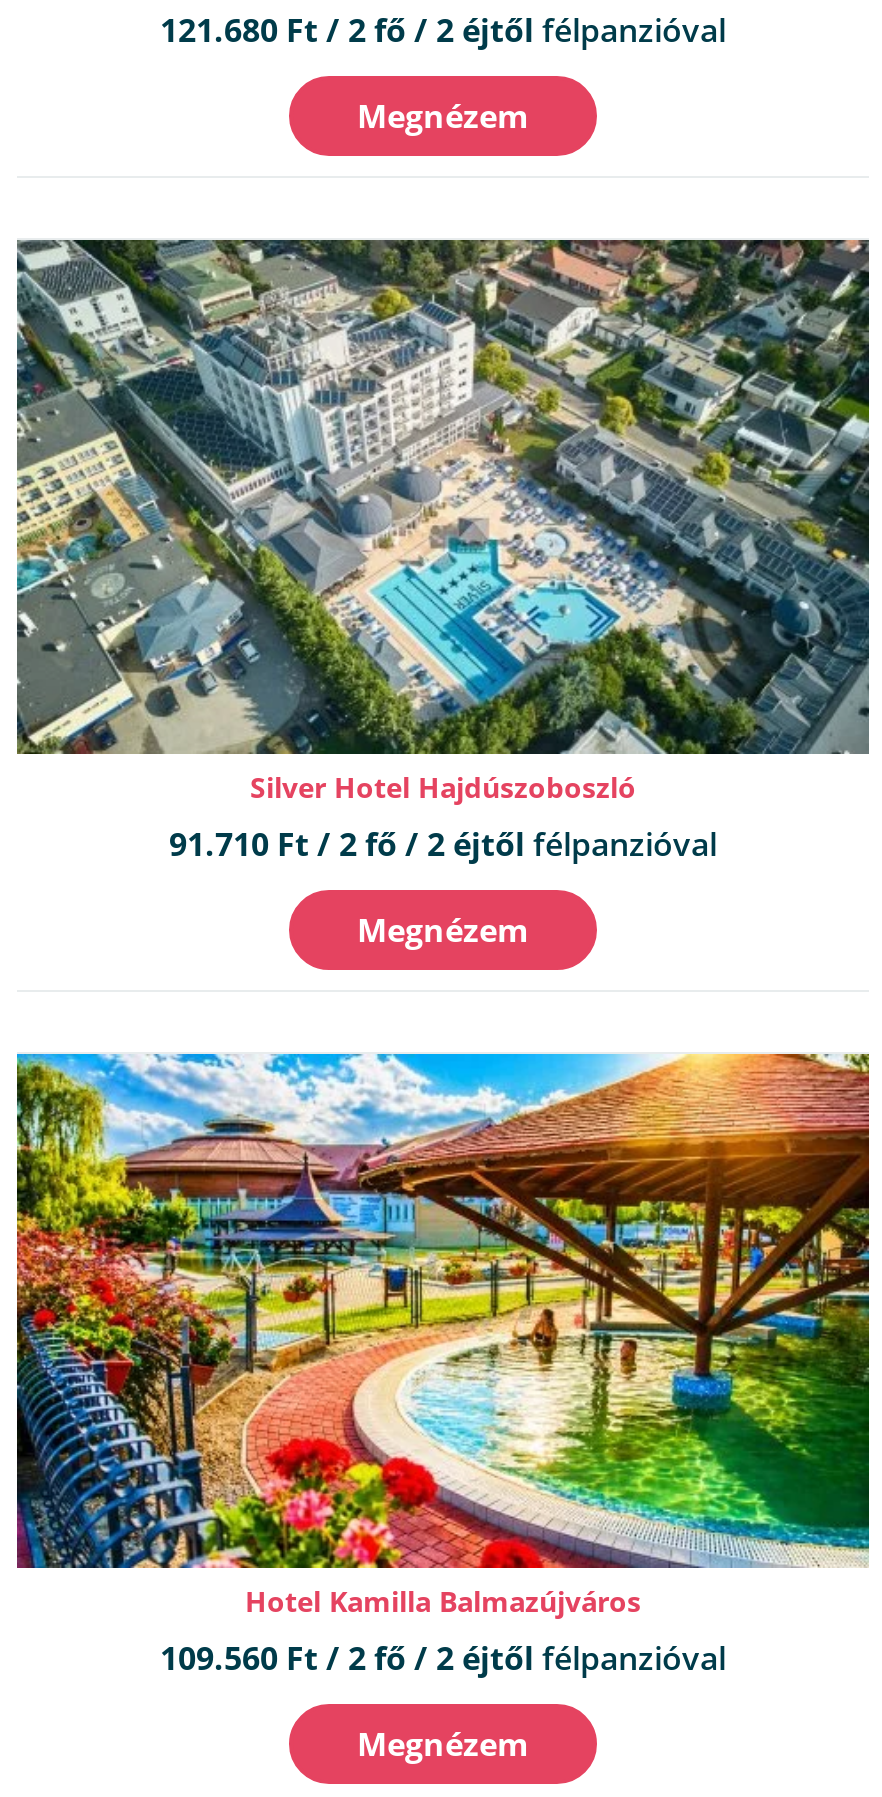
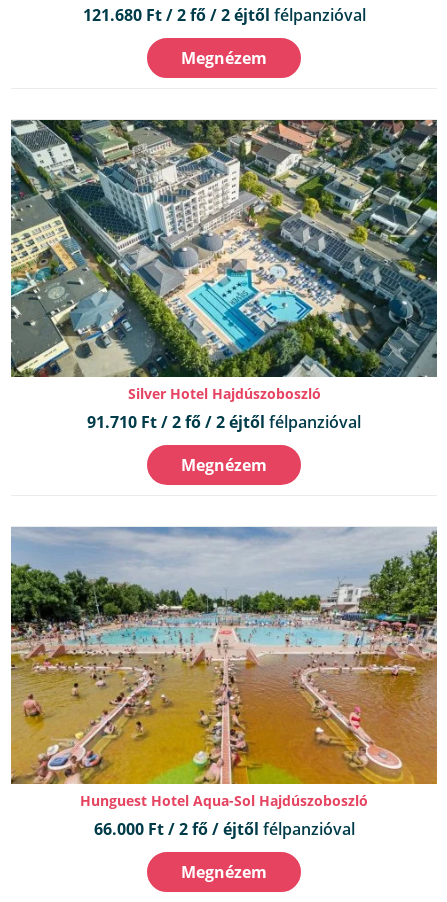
[15,1052,871,1681] [image] | Hotel Kamilla Balmazújváros | 109.560 Ft / 2 fő / 2 éjtől félpanzióval -> [10,526,438,840] [image] | Hunguest Hotel Aqua-Sol Hajdúszoboszló | 66.000 Ft / 2 fő / éjtől félpanzióval

